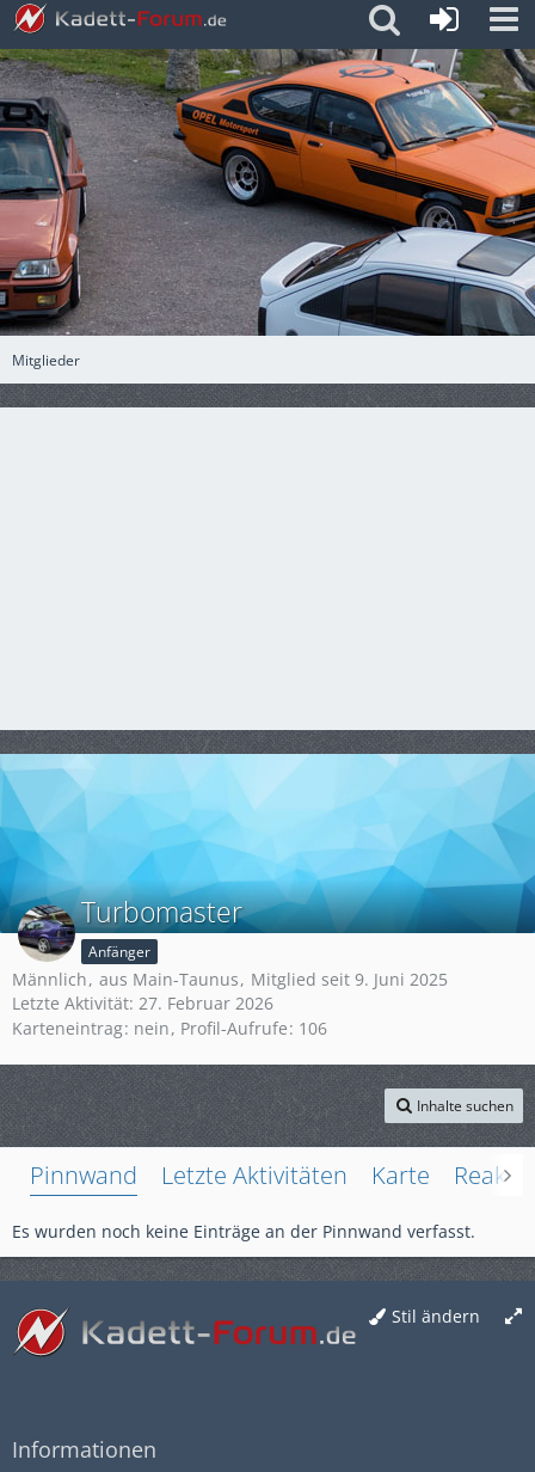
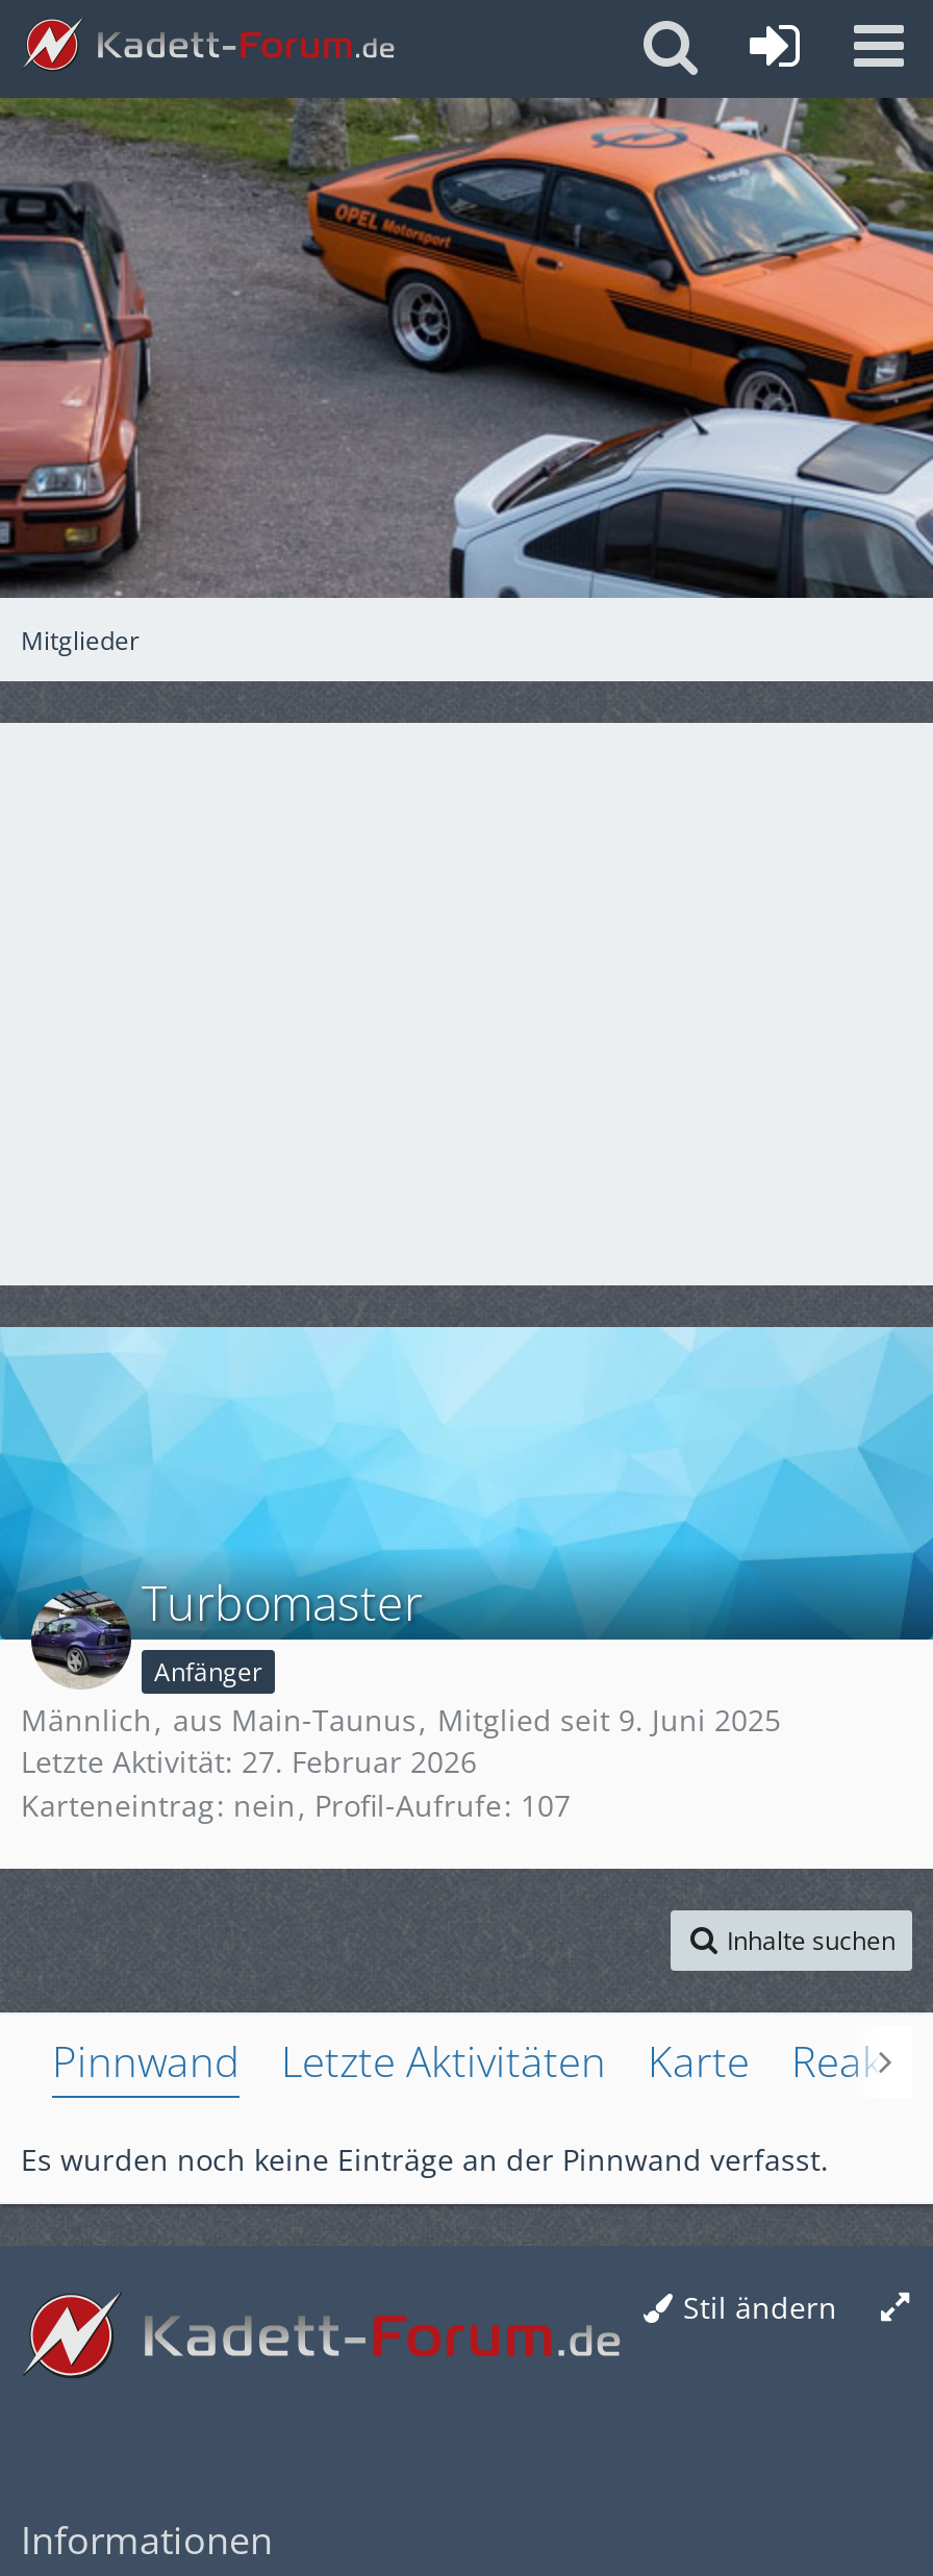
[12,1017,327,1040] Karteneintrag nein Profil-Aufrufe 106 -> [21,1786,571,1825] Karteneintrag nein Profil-Aufrufe 107

